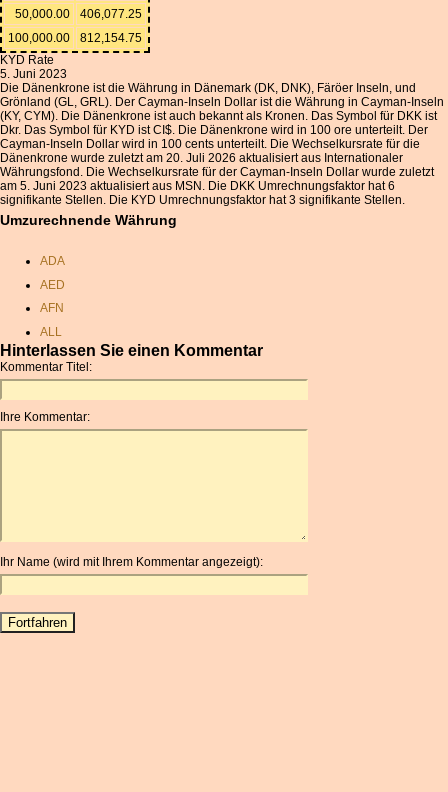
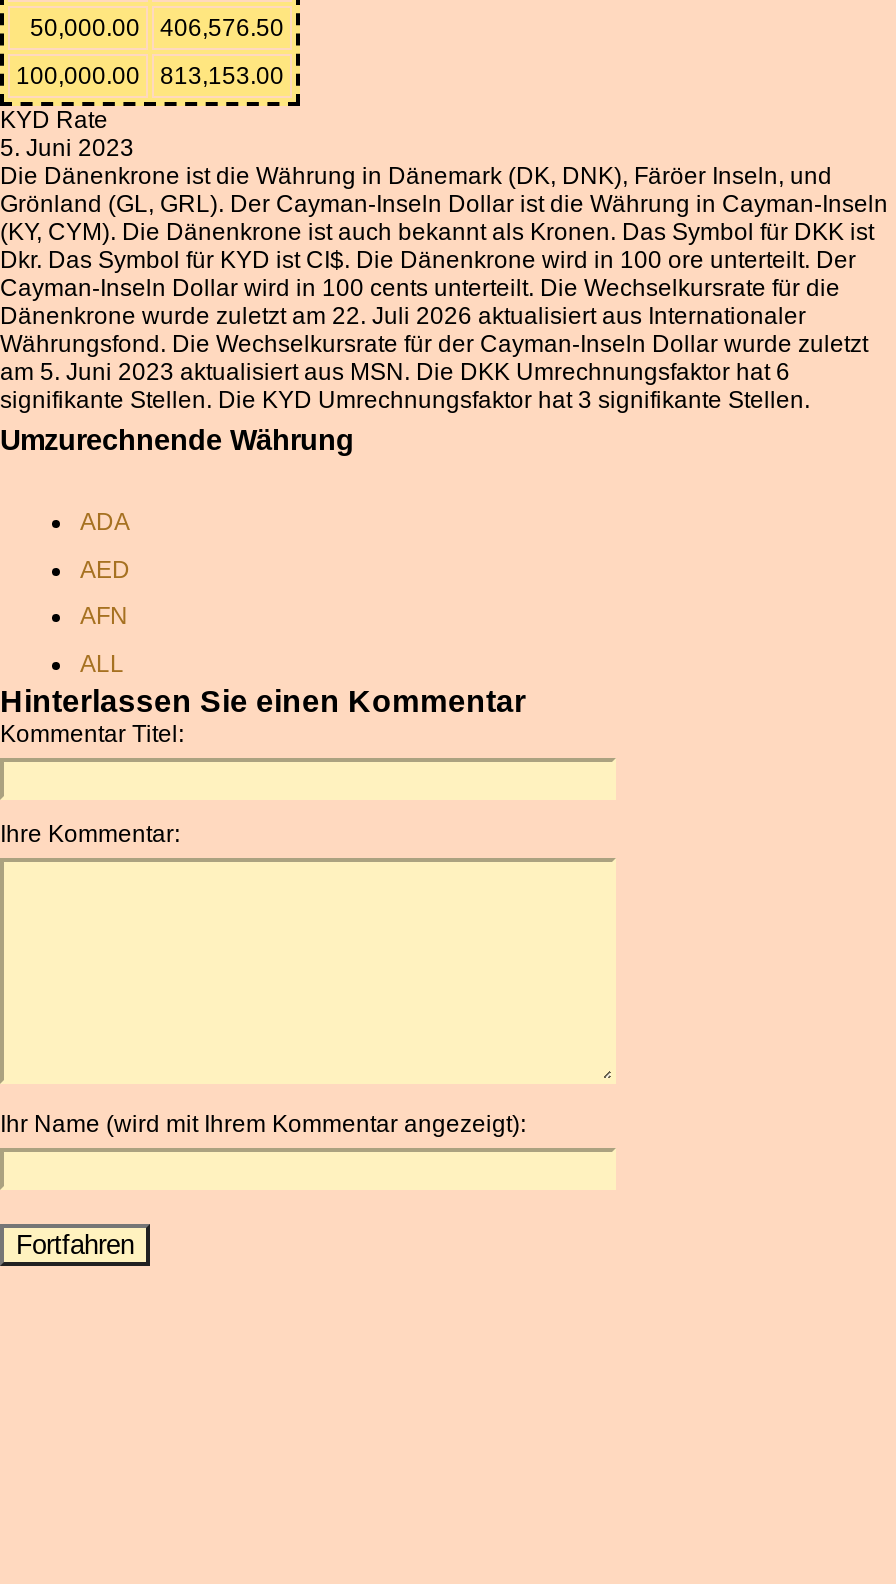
[15,7,142,21] 50,000.00 406,077.25 -> [30,14,284,42] 50,000.00 406,576.50
[8,31,142,45] 100,000.00 812,154.75 -> [16,62,284,90] 100,000.00 813,153.00
[0,151,403,165] Dänenkrone wurde zuletzt am 20. Juli 2026 aktualisiert aus Internationaler -> [0,302,806,330] Dänenkrone wurde zuletzt am 22. Juli 2026 aktualisiert aus Internationaler

